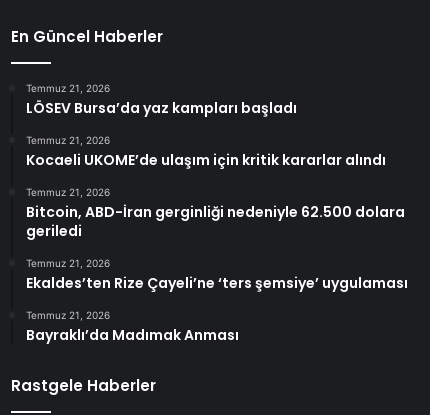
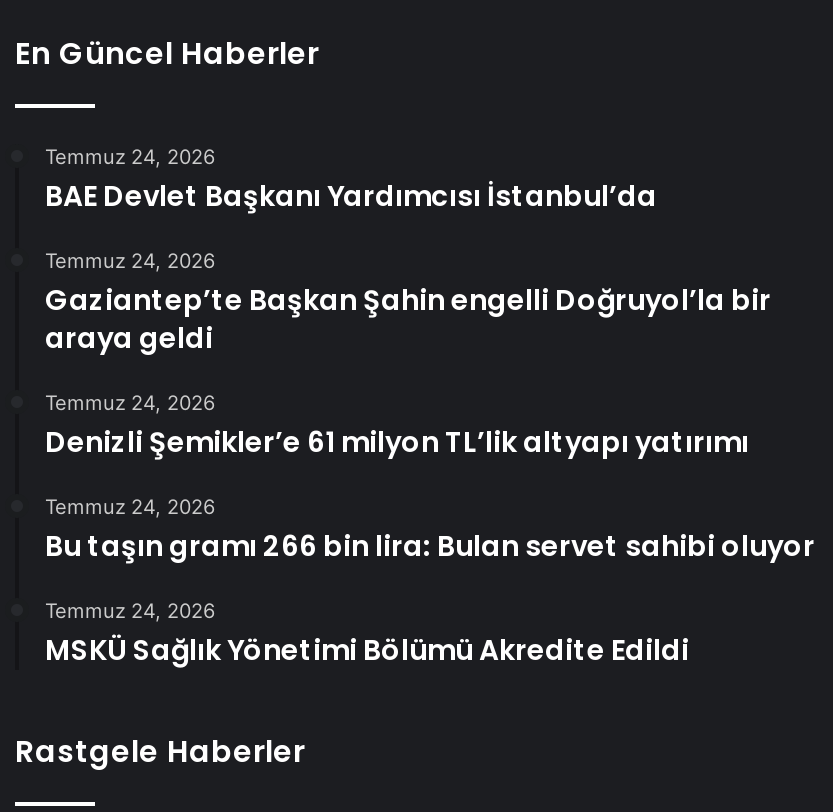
[26,82,297,118] Temmuz 21, 2026 | LÖSEV Bursa’da yaz kampları başladı -> [45,144,657,216] Temmuz 24, 2026 | BAE Devlet Başkanı Yardımcısı İstanbul’da
[26,134,386,170] Temmuz 21, 2026 | Kocaeli UKOME’de ulaşım için kritik kararlar alındı -> [45,248,771,358] Temmuz 24, 2026 | Gaziantep’te Başkan Şahin engelli Doğruyol’la bir | araya geldi
[26,186,405,241] Temmuz 21, 2026 | Bitcoin, ABD-İran gerginliği nedeniyle 62.500 dolara | geriledi -> [45,390,749,462] Temmuz 24, 2026 | Denizli Şemikler’e 61 milyon TL’lik altyapı yatırımı
[26,257,408,293] Temmuz 21, 2026 | Ekaldes’ten Rize Çayeli’ne ‘ters şemsiye’ uygulaması -> [45,494,815,566] Temmuz 24, 2026 | Bu taşın gramı 266 bin lira: Bulan servet sahibi oluyor
[26,309,239,345] Temmuz 21, 2026 | Bayraklı’da Madımak Anması -> [45,598,689,670] Temmuz 24, 2026 | MSKÜ Sağlık Yönetimi Bölümü Akredite Edildi

